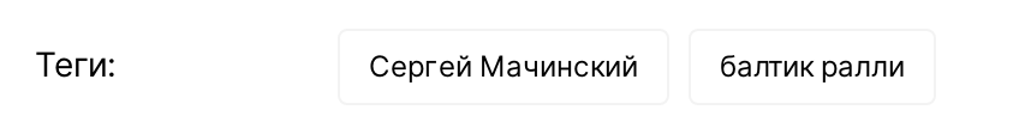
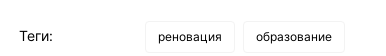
[369,47,905,83] Сергей Мачинский | балтик ралли -> [158,29,332,44] реновация | образование

